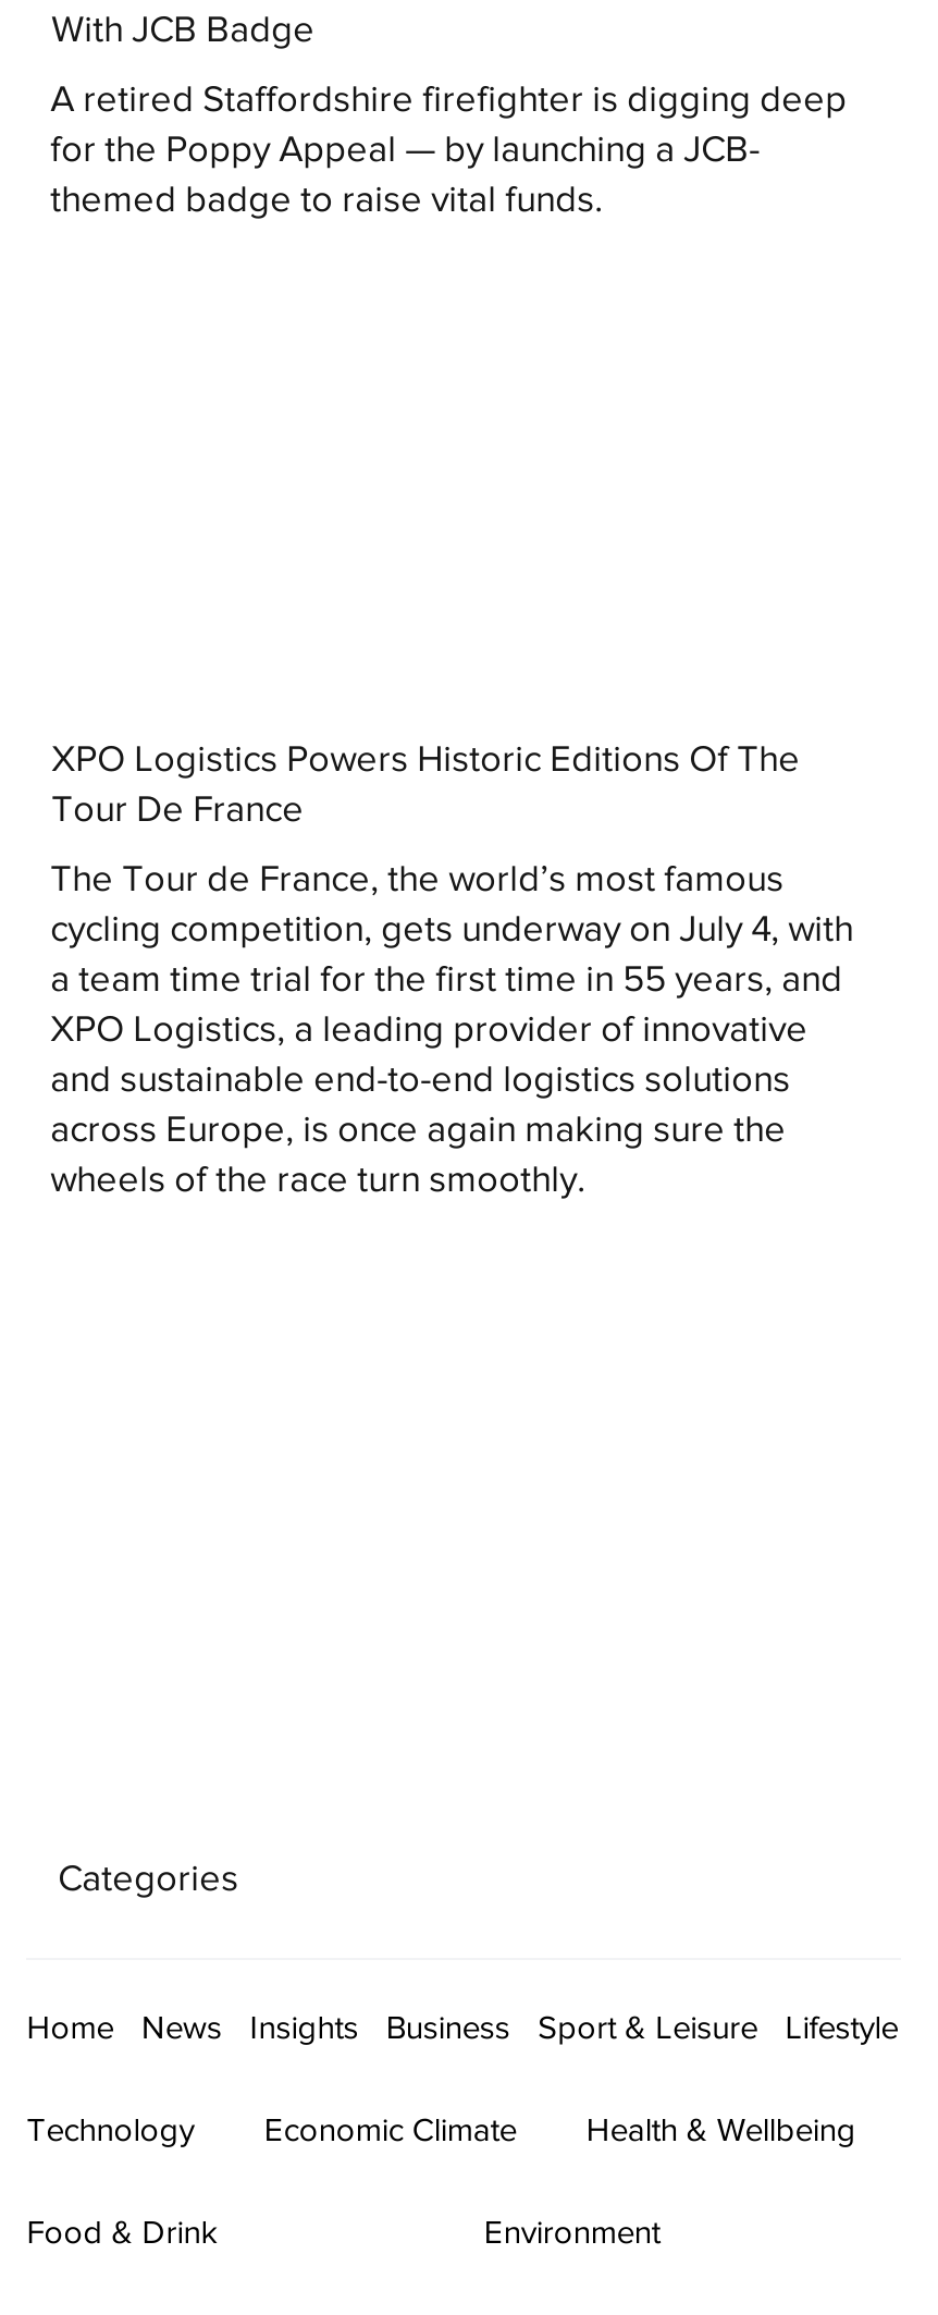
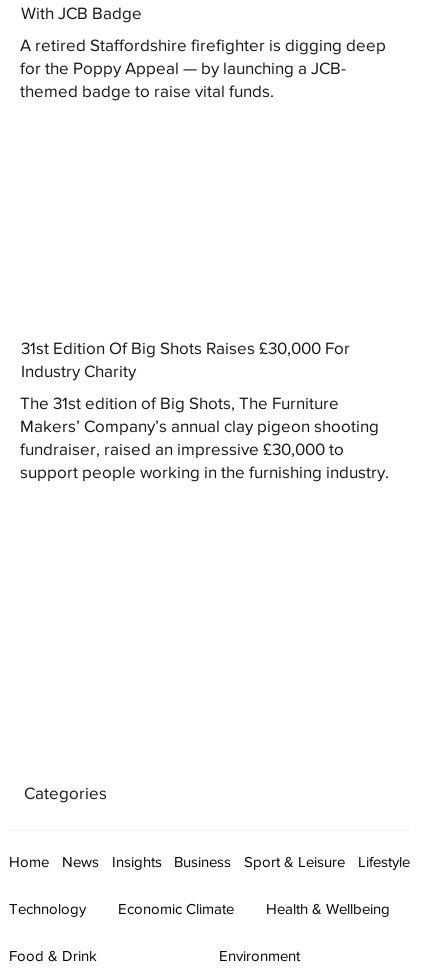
[51,737,800,828] XPO Logistics Powers Historic Editions Of The | Tour De France -> [21,338,350,380] 31st Edition Of Big Shots Raises £30,000 For | Industry Charity
[50,856,853,1198] The Tour de France, the world’s most famous | cycling competition, gets underway on July 4, with | a team time trial for the first time in 55 years, and | XPO Logistics, a leading provider of innovative | and sustainable end-to-end logistics solutions | across Europe, is once again making sure the | wheels of the race turn smoothly. -> [20,393,389,481] The 31st edition of Big Shots, The Furniture | Makers’ Company’s annual clay pigeon shooting | fundraiser, raised an impressive £30,000 to | support people working in the furnishing industry.

